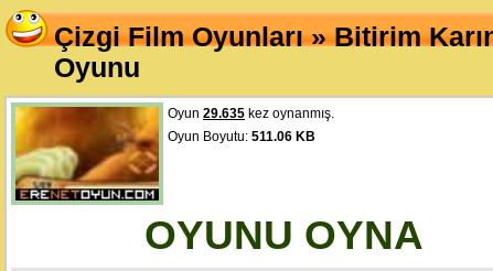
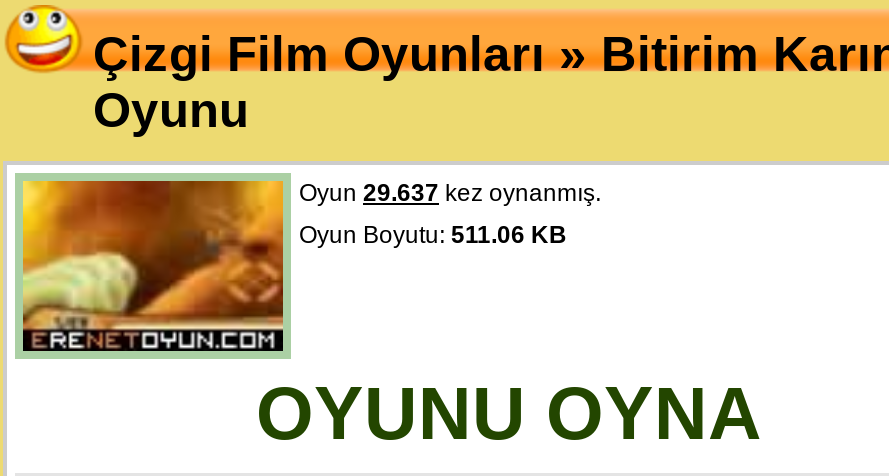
[168,106,334,121] Oyun 29.635 kez oynanmış. -> [299,179,601,207] Oyun 29.637 kez oynanmış.

